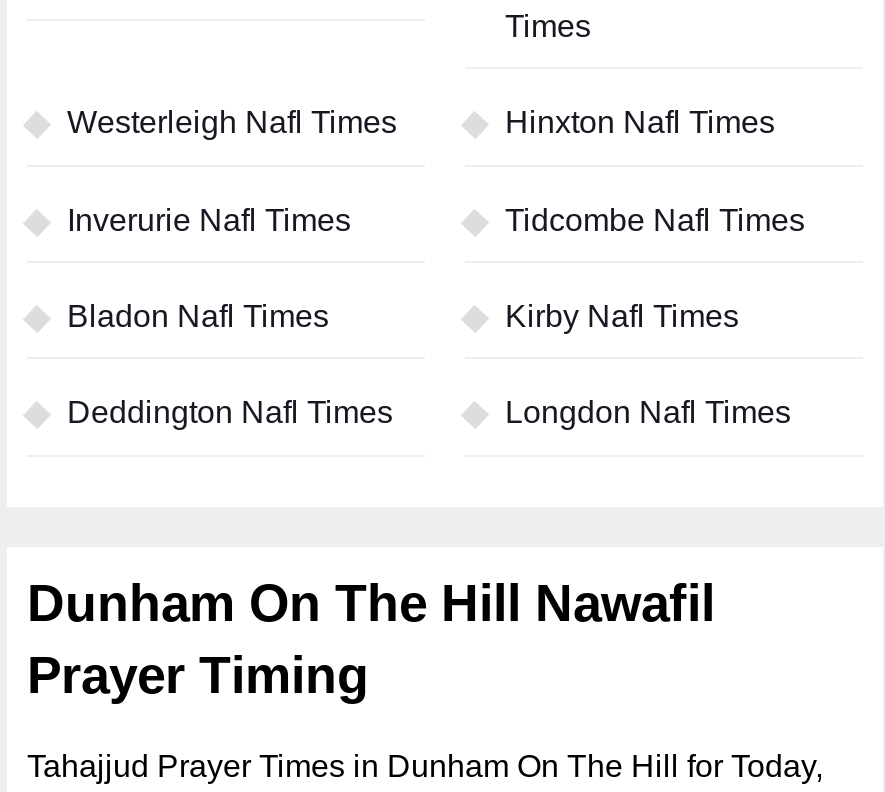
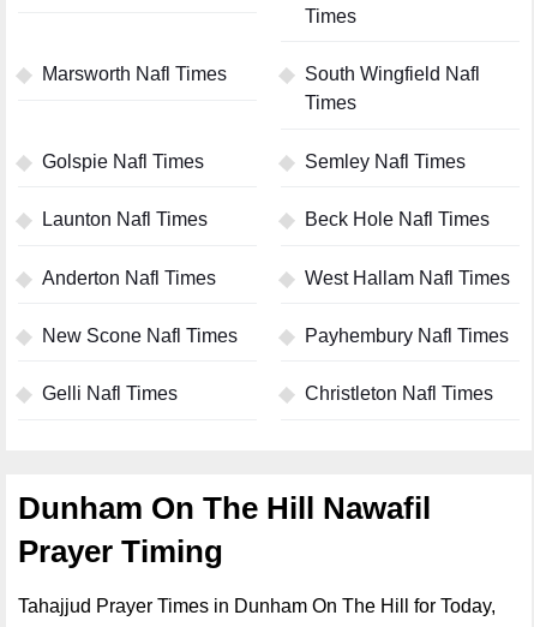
[67,106,805,430] Westerleigh Nafl Times | Hinxton Nafl Times | Inverurie Nafl Times | Tidcombe Nafl Times | Bladon Nafl Times | Kirby Nafl Times | Deddington Nafl Times | Longdon Nafl Times -> [42,64,510,404] Marsworth Nafl Times | South Wingfield Nafl | Times | Golspie Nafl Times | Semley Nafl Times | Launton Nafl Times | Beck Hole Nafl Times | Anderton Nafl Times | West Hallam Nafl Times | New Scone Nafl Times | Payhembury Nafl Times | Gelli Nafl Times | Christleton Nafl Times

